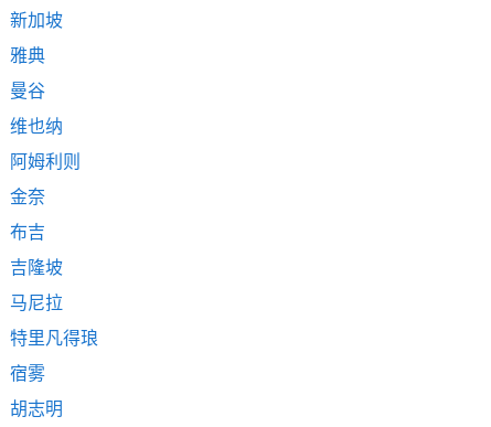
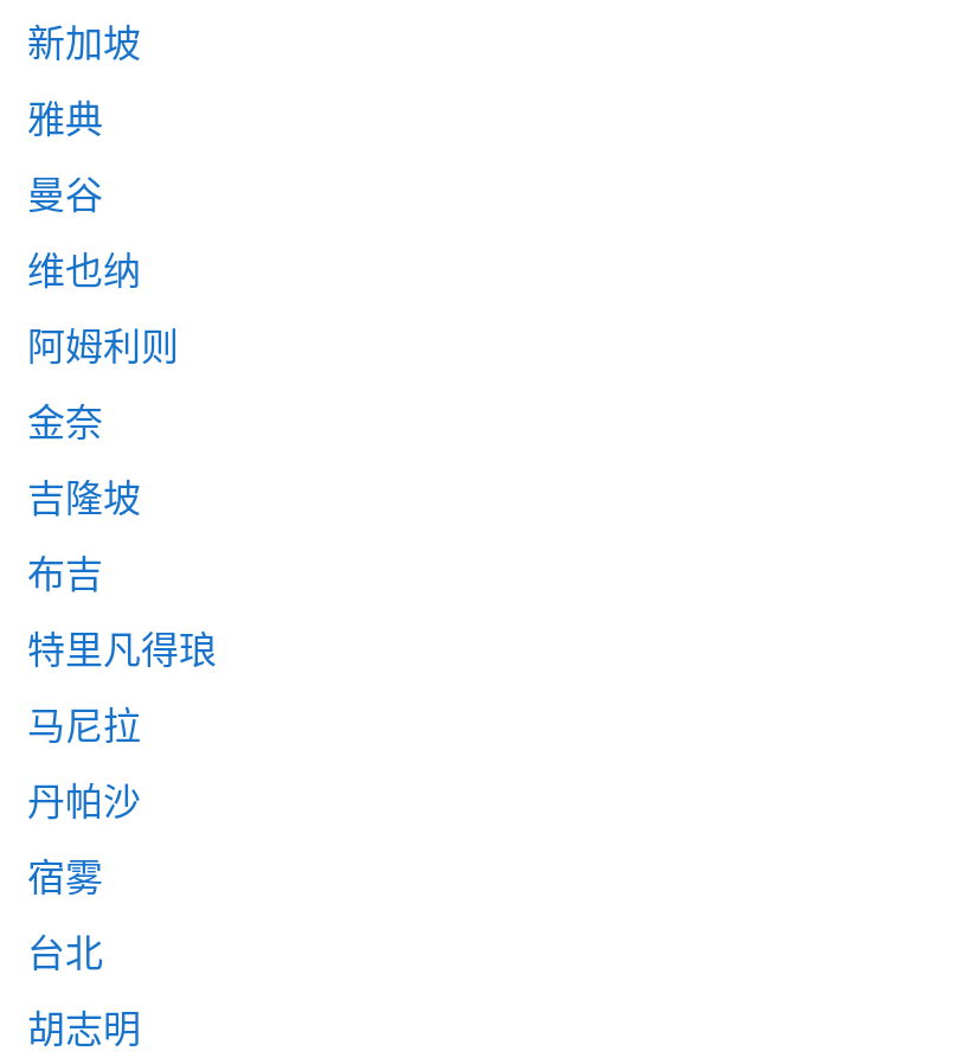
moved [10,257,63,278] -> [27,476,141,521]: 吉隆坡
none -> [27,780,141,825] 丹帕沙
moved [10,328,98,349] -> [27,628,217,673]: 特里凡得琅
none -> [27,931,103,976] 台北

